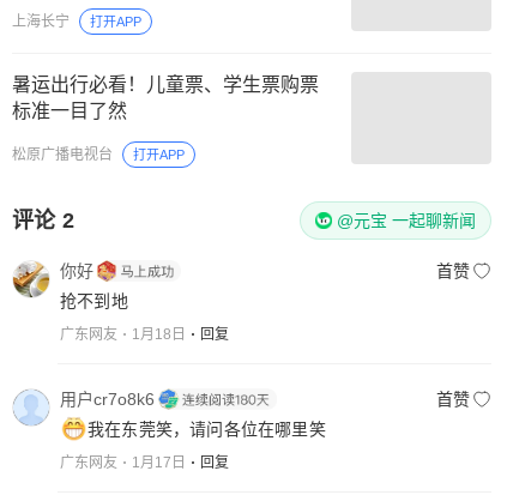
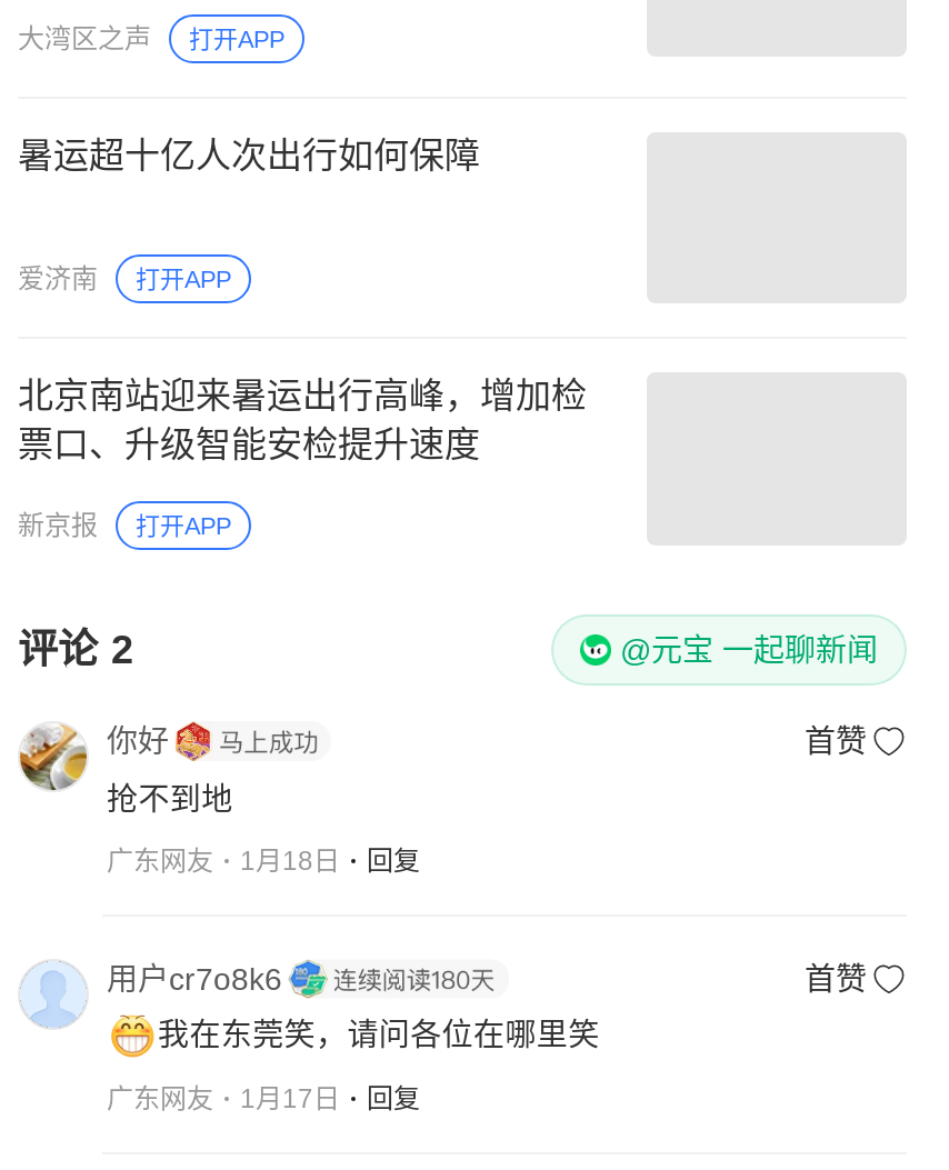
[12,13,70,30] 上海长宁 -> [18,23,151,54] 大湾区之声
[12,74,319,163] 暑运出行必看！儿童票、学生票购票 | 标准一目了然 | 松原广播电视台 -> [18,136,587,542] 暑运超十亿人次出行如何保障 | 爱济南 | 打开APP | 北京南站迎来暑运出行高峰，增加检 | 票口、升级智能安检提升速度 | 新京报

